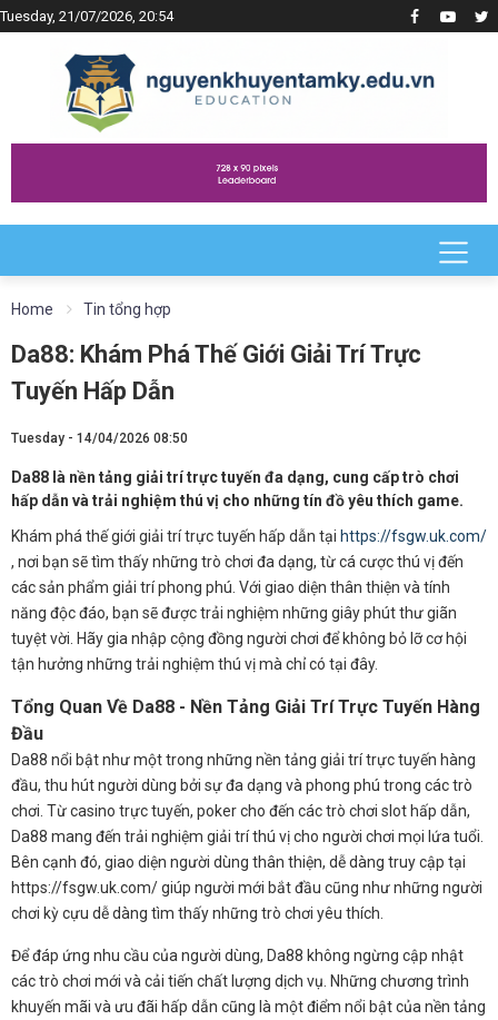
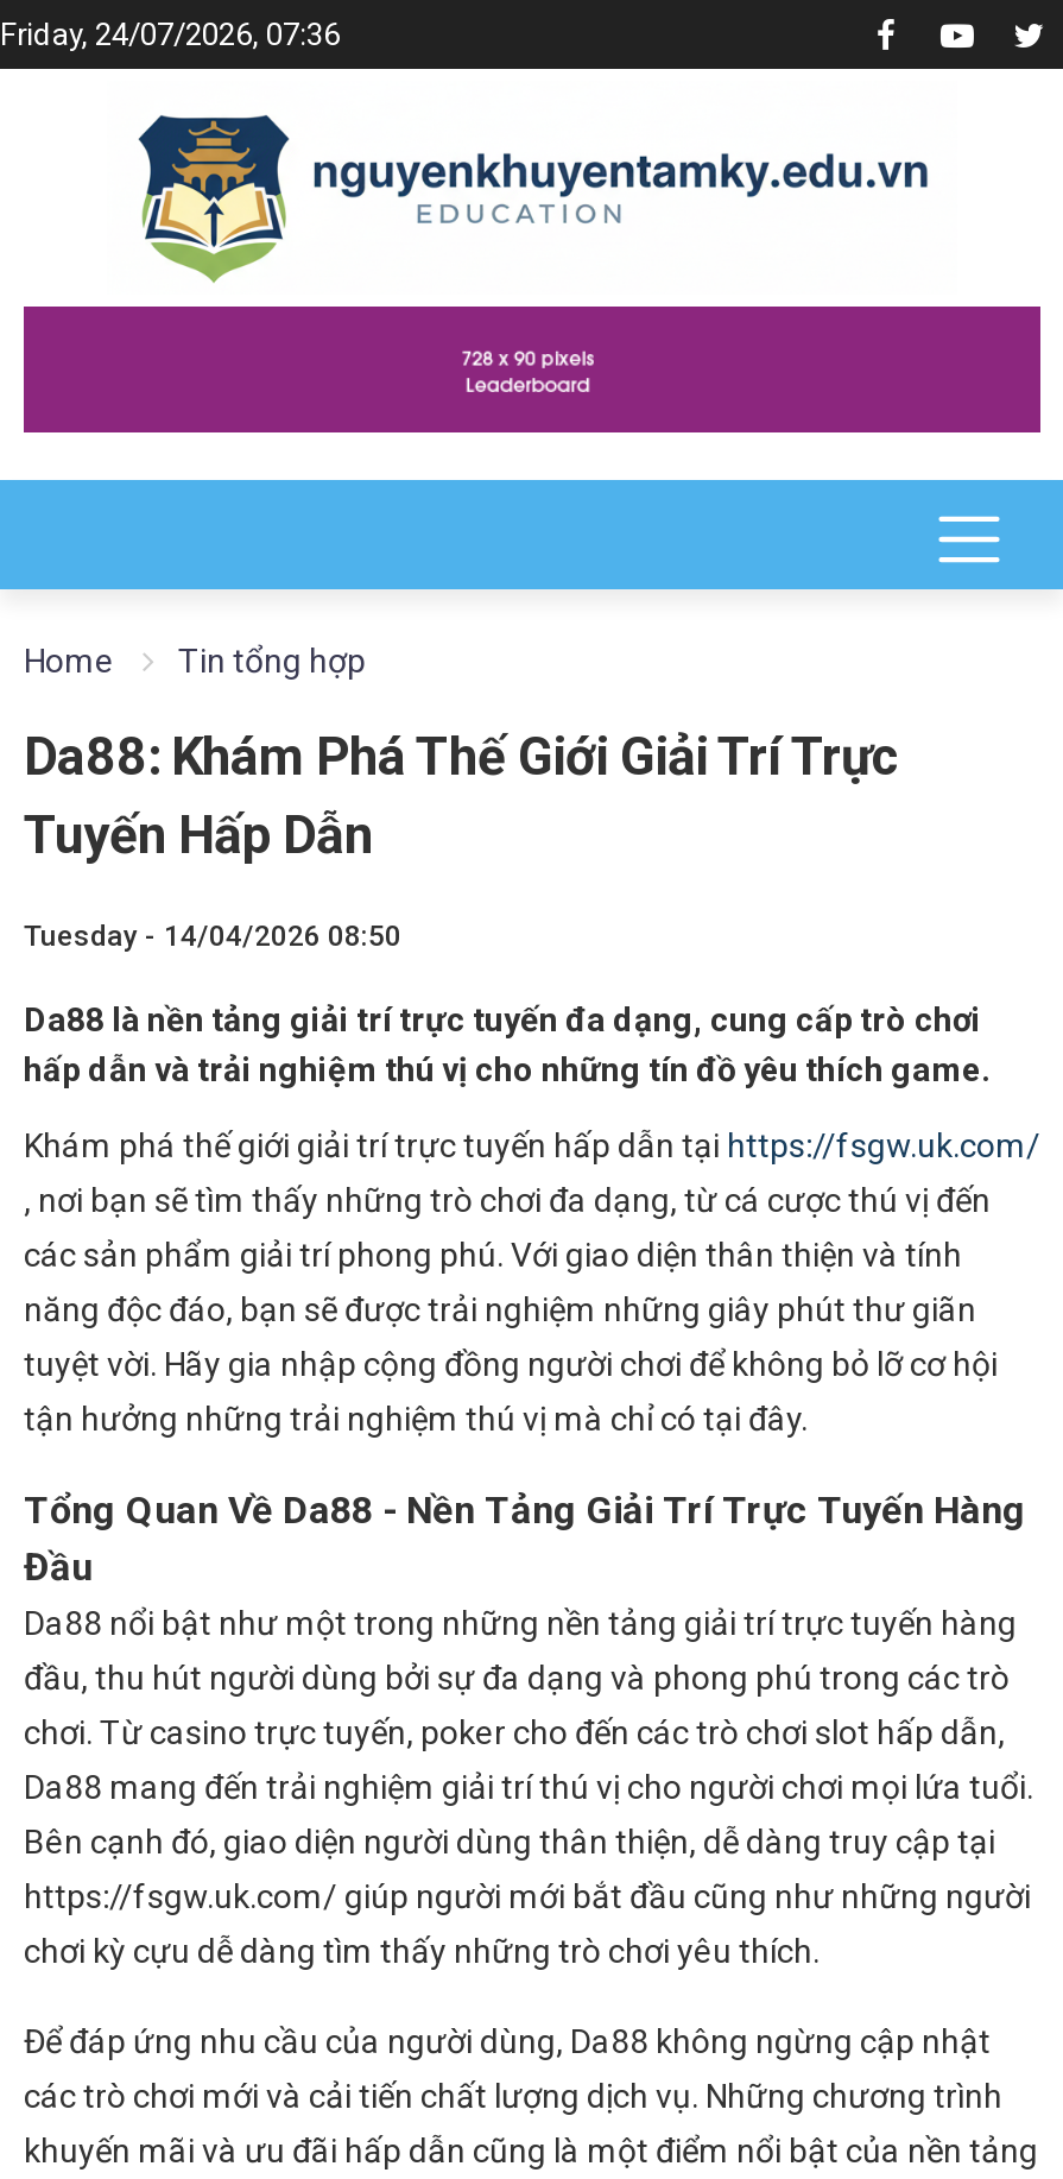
[0,8,173,24] Tuesday, 21/07/2026, 20:54 -> [0,17,340,52] Friday, 24/07/2026, 07:36

